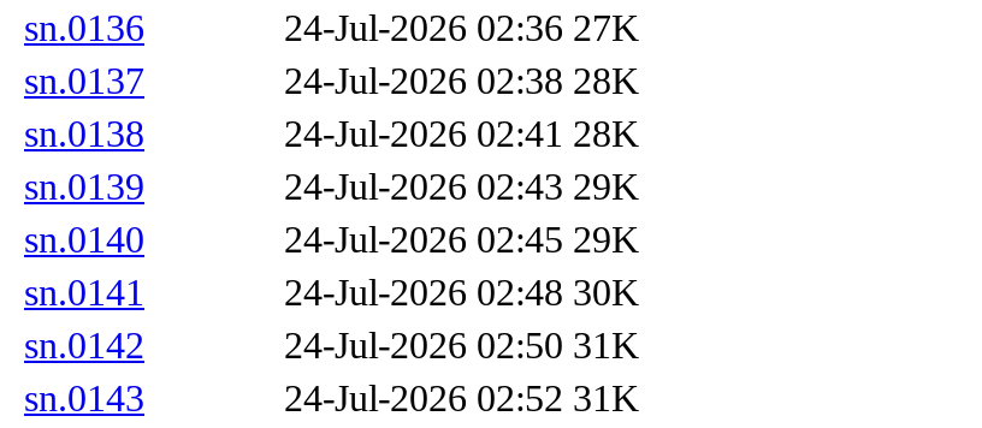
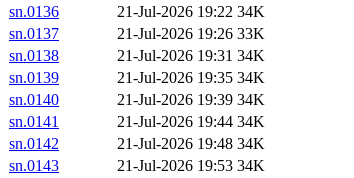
[284,8,640,49] 24-Jul-2026 02:36 27K -> [117,3,265,20] 21-Jul-2026 19:22 34K
[284,61,640,102] 24-Jul-2026 02:38 28K -> [117,25,265,42] 21-Jul-2026 19:26 33K
[284,114,640,155] 24-Jul-2026 02:41 28K -> [117,47,265,64] 21-Jul-2026 19:31 34K
[284,167,640,208] 24-Jul-2026 02:43 29K -> [117,69,265,86] 21-Jul-2026 19:35 34K
[284,220,640,261] 24-Jul-2026 02:45 29K -> [117,91,265,108] 21-Jul-2026 19:39 34K
[284,273,640,314] 24-Jul-2026 02:48 30K -> [117,113,265,130] 21-Jul-2026 19:44 34K
[284,326,640,366] 24-Jul-2026 02:50 31K -> [117,135,265,152] 21-Jul-2026 19:48 34K
[284,378,640,419] 24-Jul-2026 02:52 31K -> [117,157,265,174] 21-Jul-2026 19:53 34K

